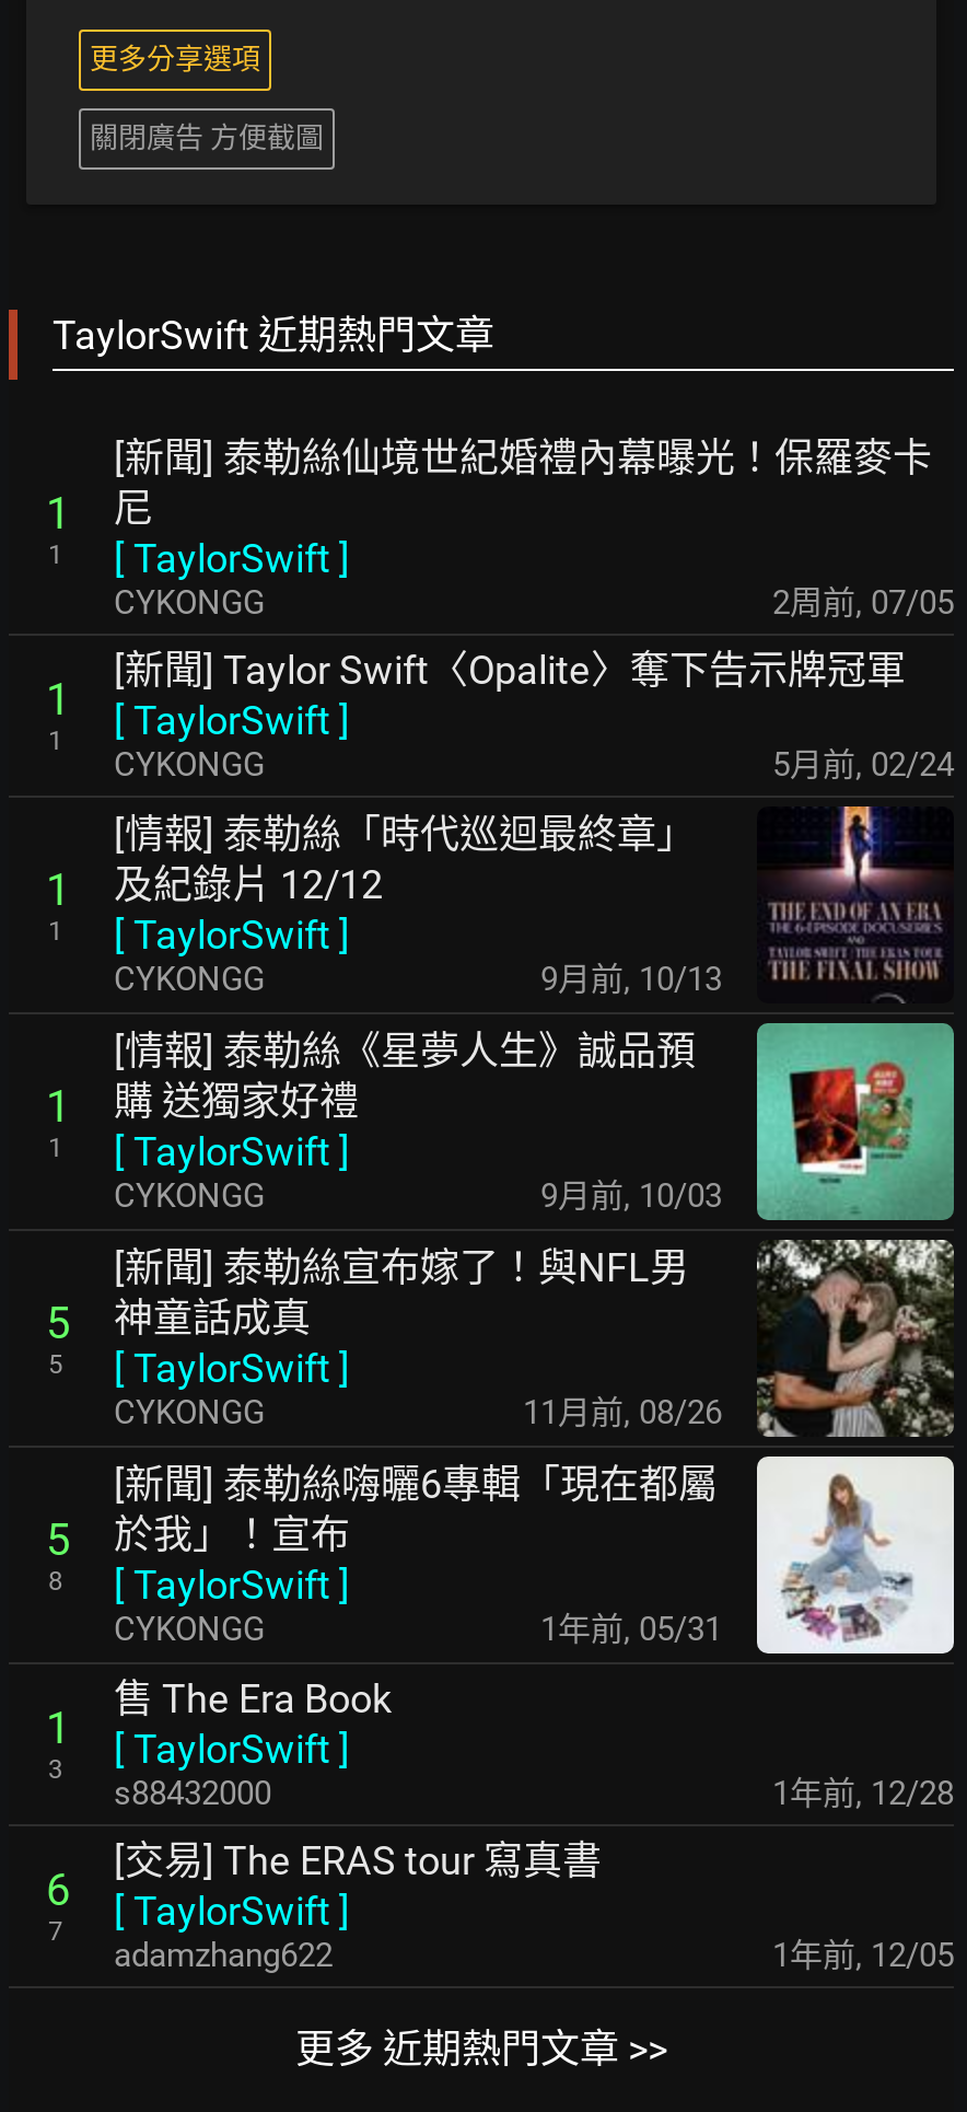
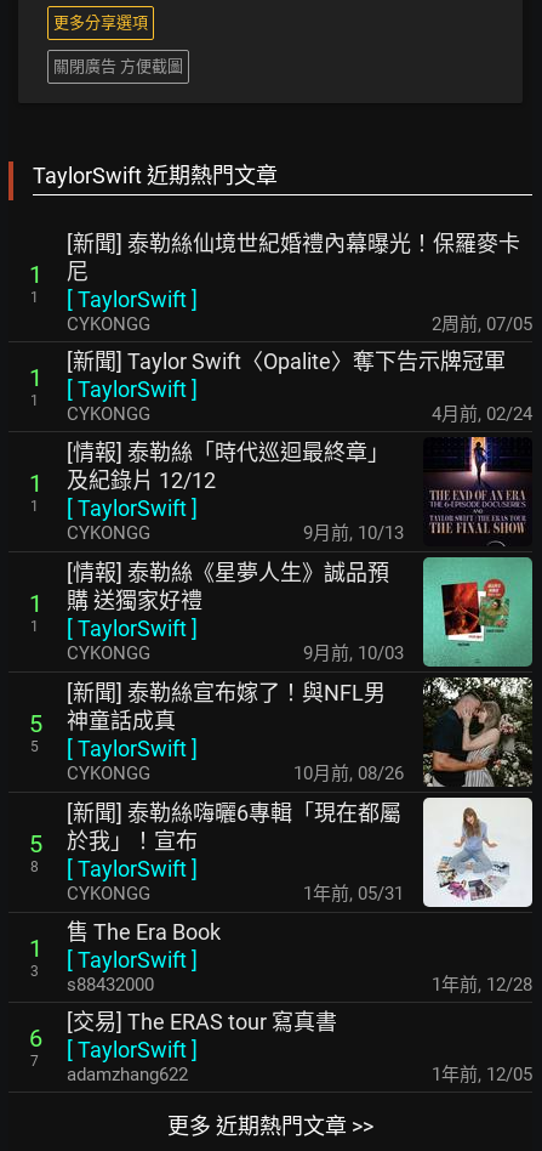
[772,745,954,785] 5月前, 02/24 -> [432,403,532,425] 4月前, 02/24
[523,1393,722,1432] 11月前, 08/26 -> [293,762,404,784] 10月前, 08/26

